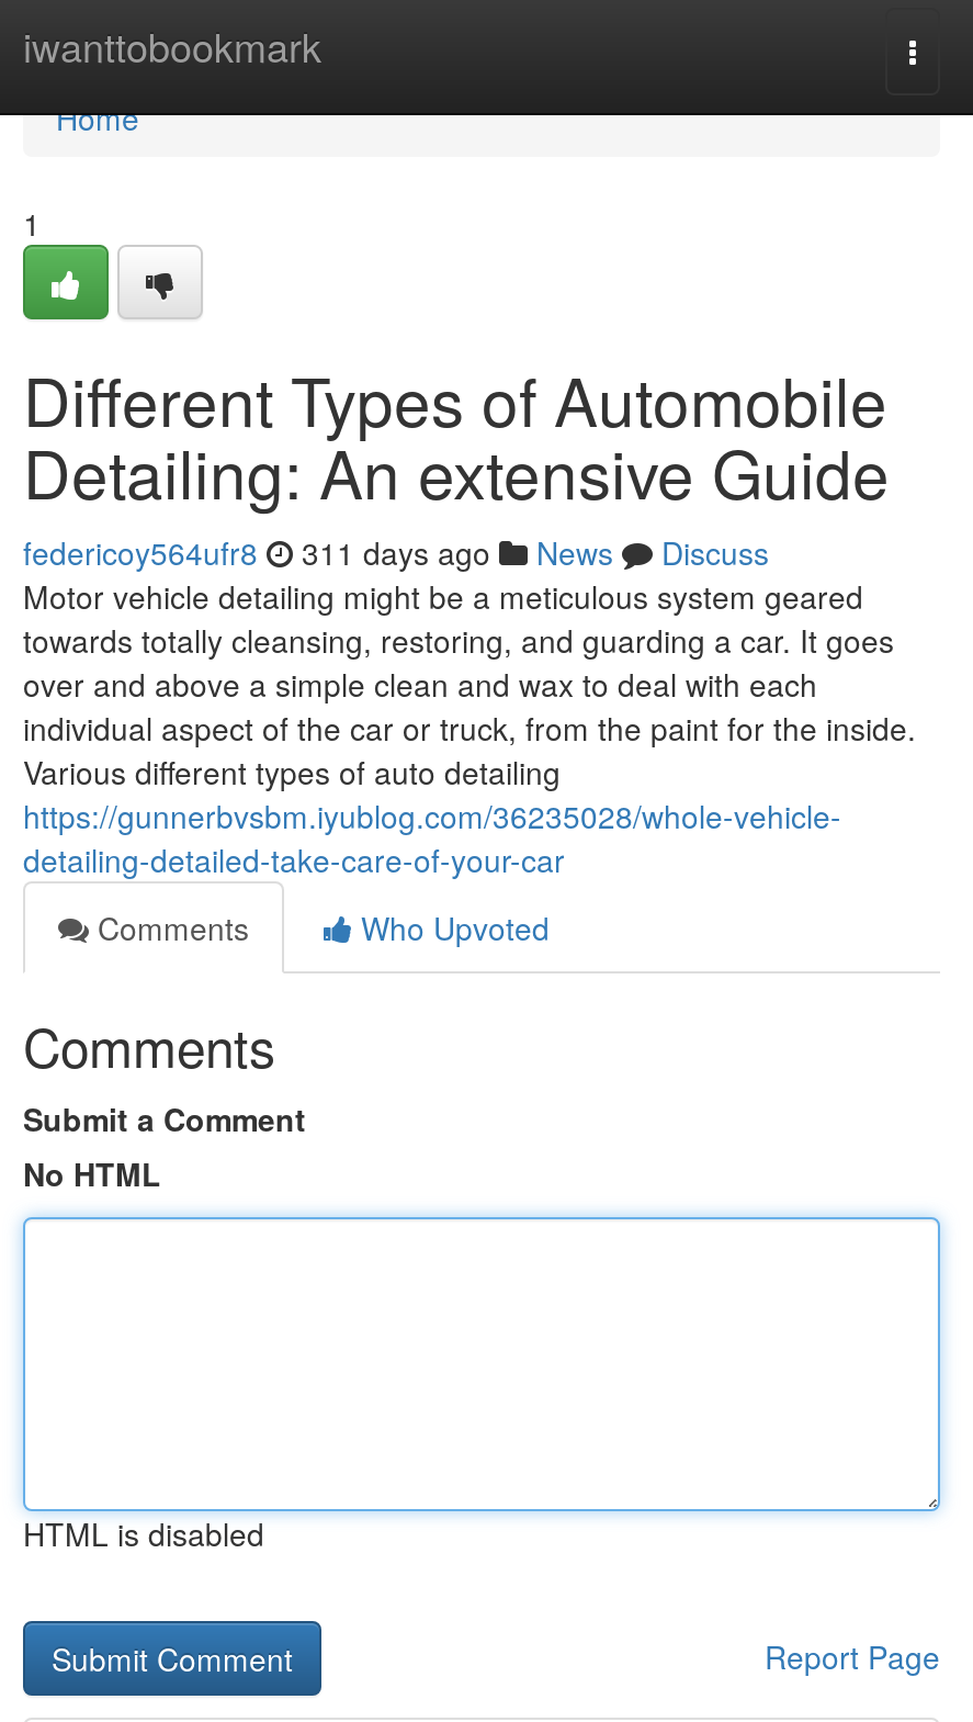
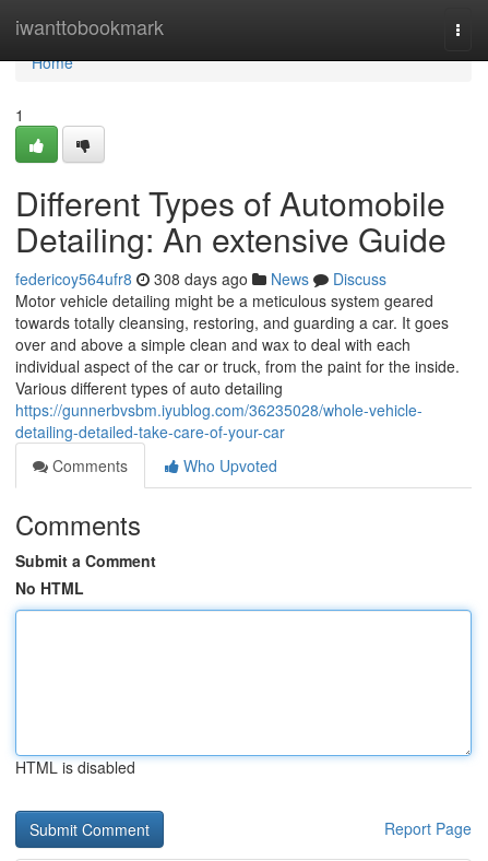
[23,530,769,574] federicoy564ufr8 311 days ago News Discuss -> [15,268,386,290] federicoy564ufr8 308 days ago News Discuss

